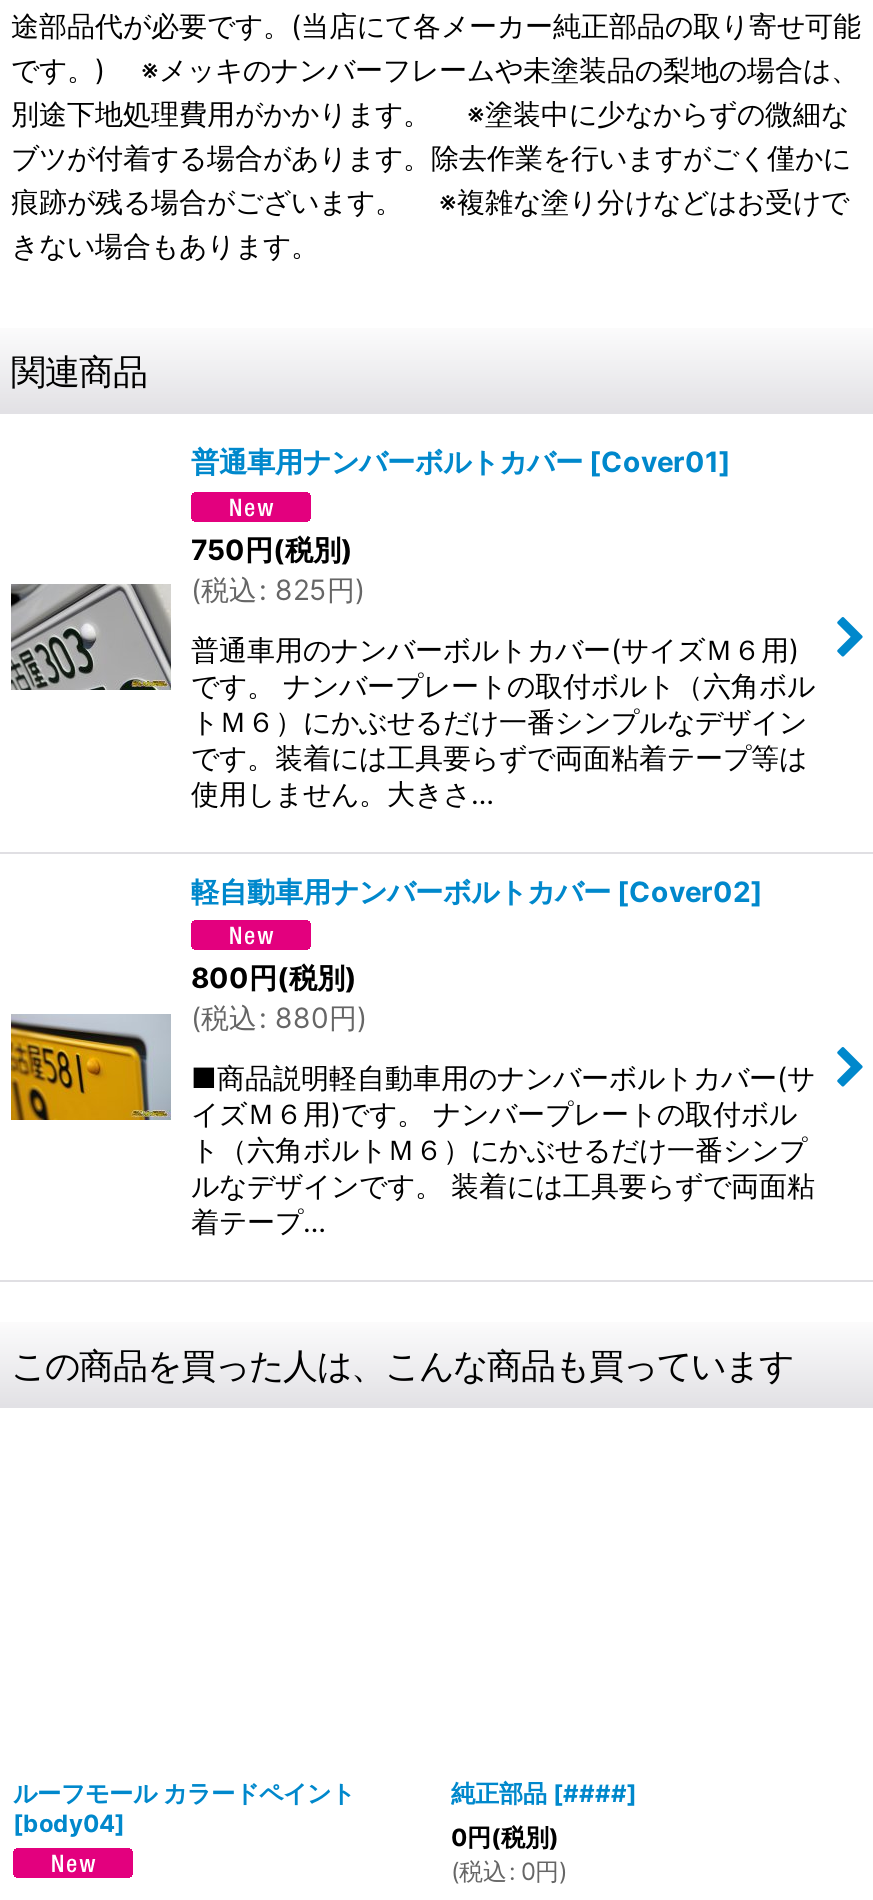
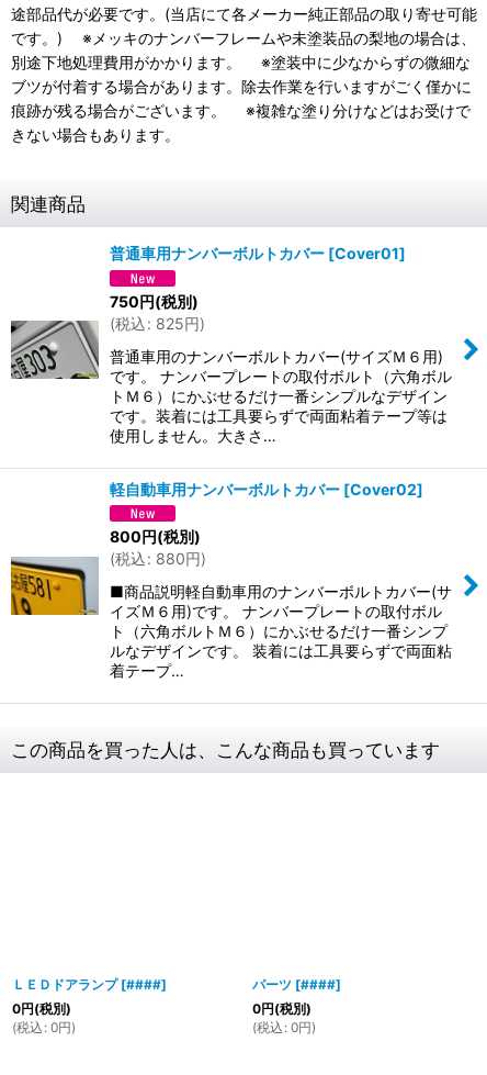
[13,1779,355,1839] ルーフモール カラードペイント | [body04] -> [12,977,167,1036] ＬＥＤドアランプ [####] | 0円(税別) | (税込: 0円)
[451,1779,637,1809] 純正部品 [####] -> [252,977,341,993] パーツ [####]

